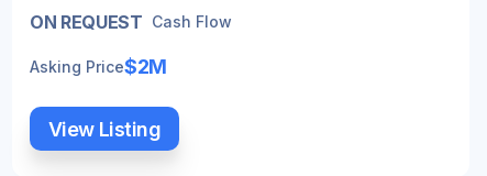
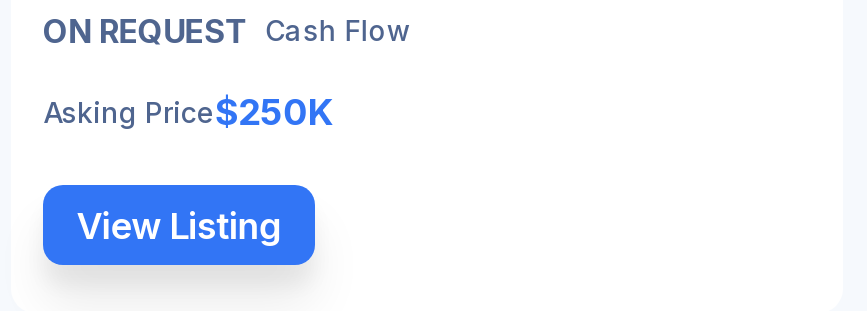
[30,55,167,78] Asking Price$2M -> [43,91,333,133] Asking Price$250K

